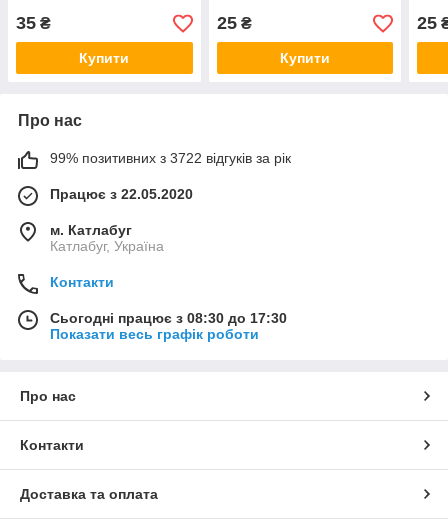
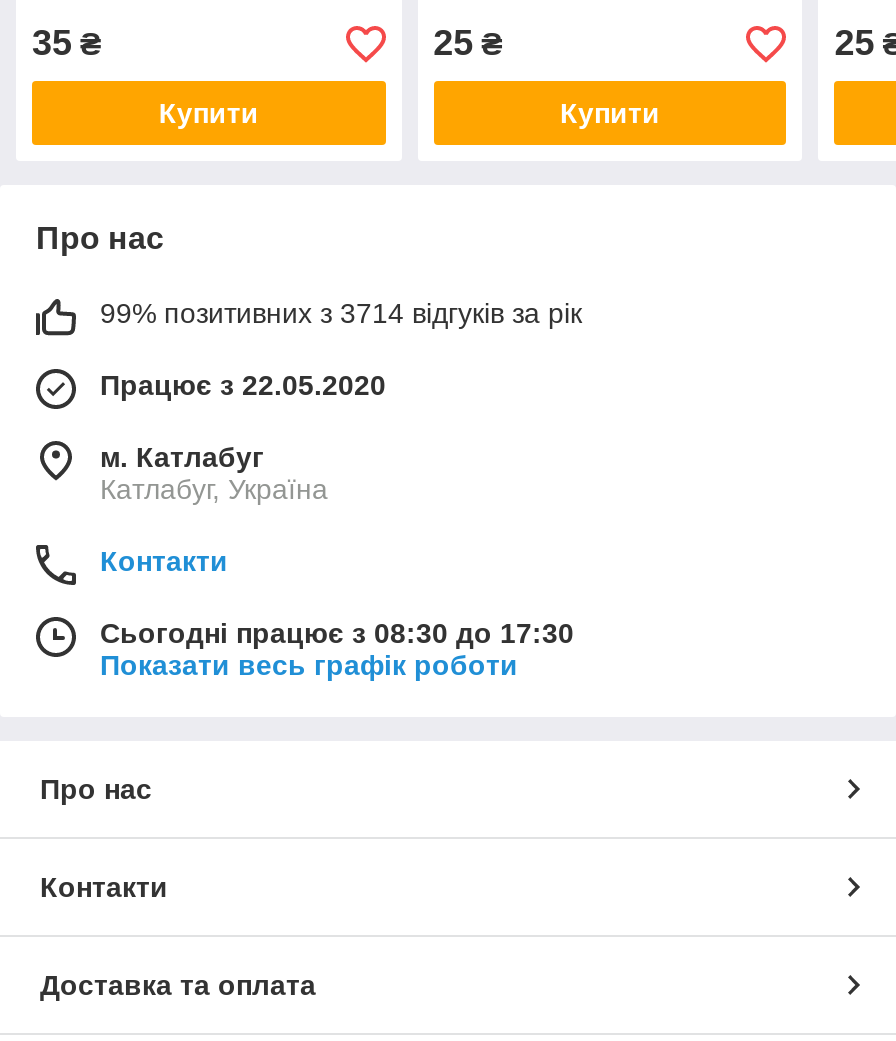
[50,150,291,166] 99% позитивних з 3722 відгуків за рік -> [100,298,582,330] 99% позитивних з 3714 відгуків за рік

